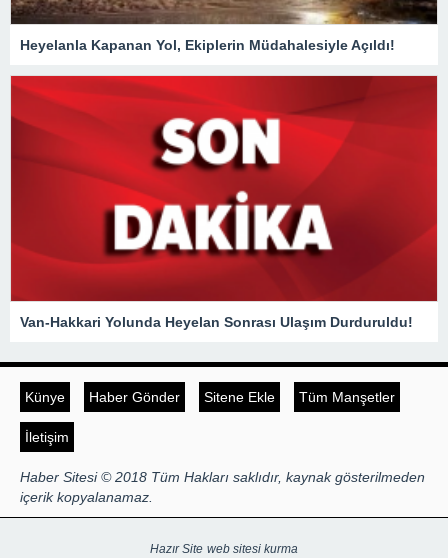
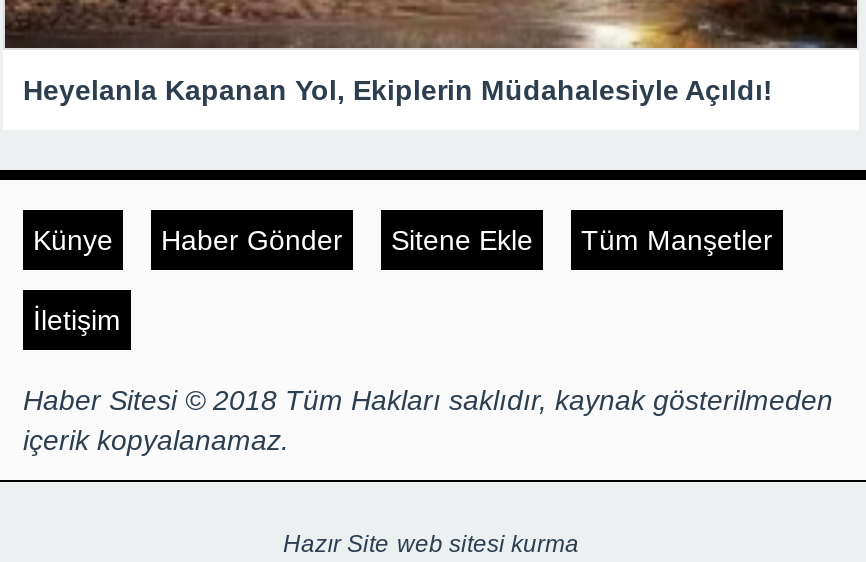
[10,75,438,330] [image] | Van-Hakkari Yolunda Heyelan Sonrası Ulaşım Durduruldu! -> none

